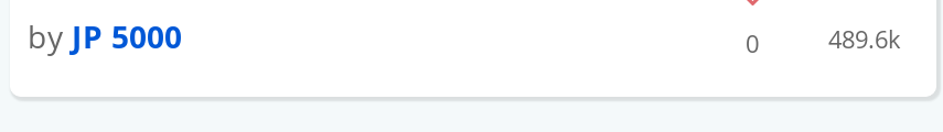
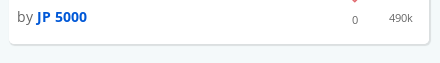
[828,22,901,55] 489.6k -> [389,10,413,25] 490k

